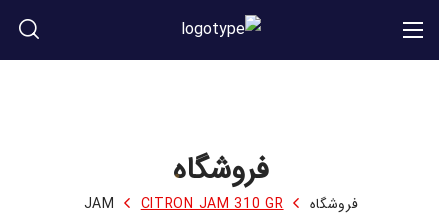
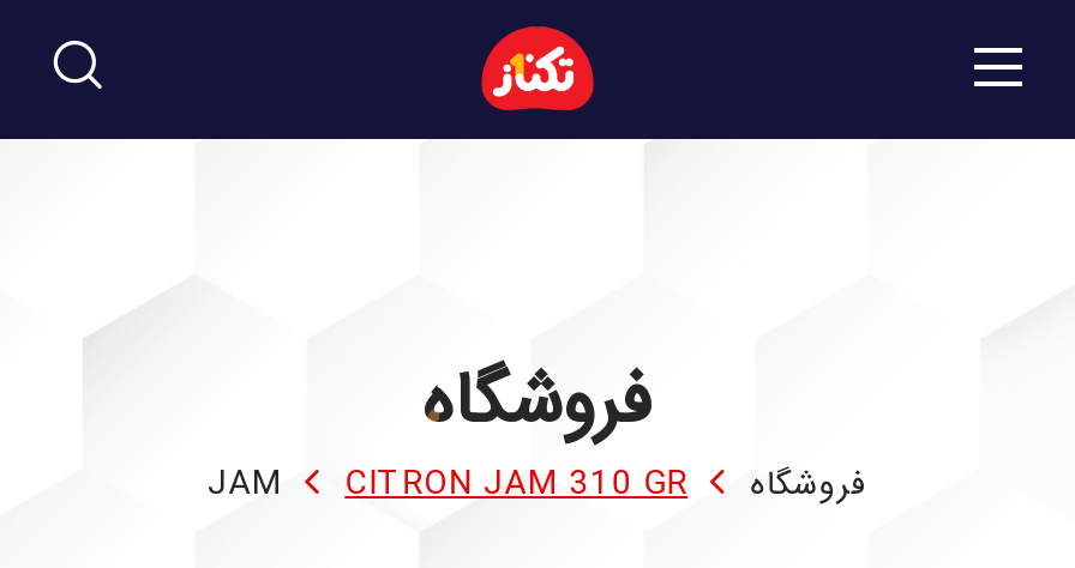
[181,13,262,48] [image] -> [444,24,633,113] [image]

